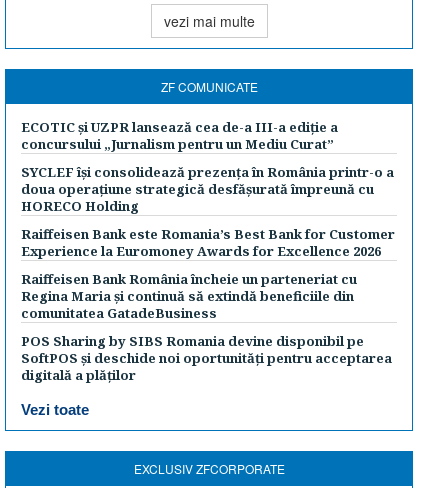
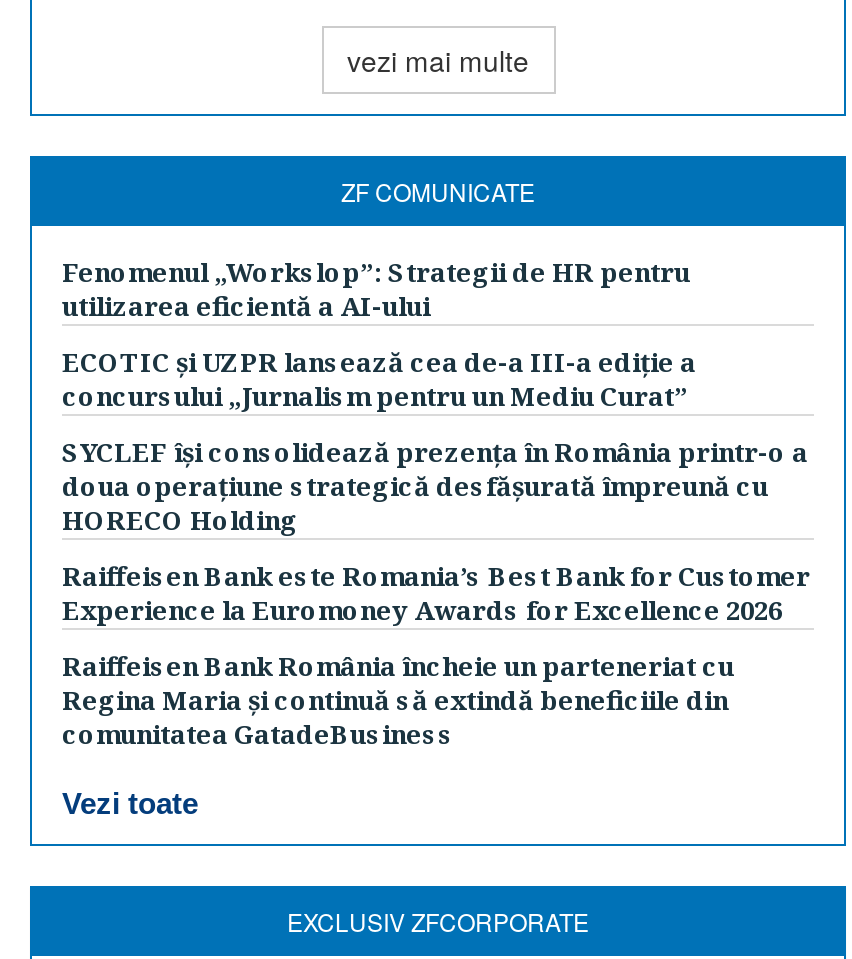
none -> [62,254,690,324] Fenomenul „Workslop”: Strategii de HR pentru | utilizarea eficientă a AI-ului
moved [21,118,395,322] -> [62,344,810,752]: ECOTIC și UZPR lansează cea de-a III-a ediție a | concursului „Jurnalism pentru un Mediu Curat” | SYCLEF își consolidează prezența în România printr-o a | ... | Regina Maria și continuă să extindă beneficiile din | comunitatea GatadeBusiness
[21,332,392,384] POS Sharing by SIBS Romania devine disponibil pe | SoftPOS și deschide noi oportunități pentru acceptarea | digitală a plăților -> none

